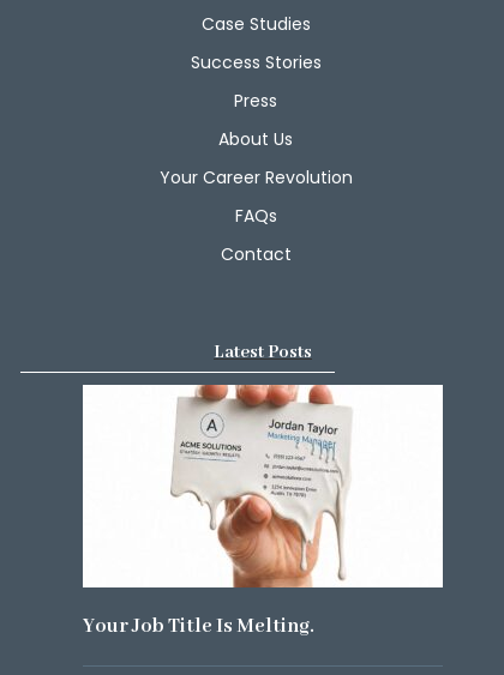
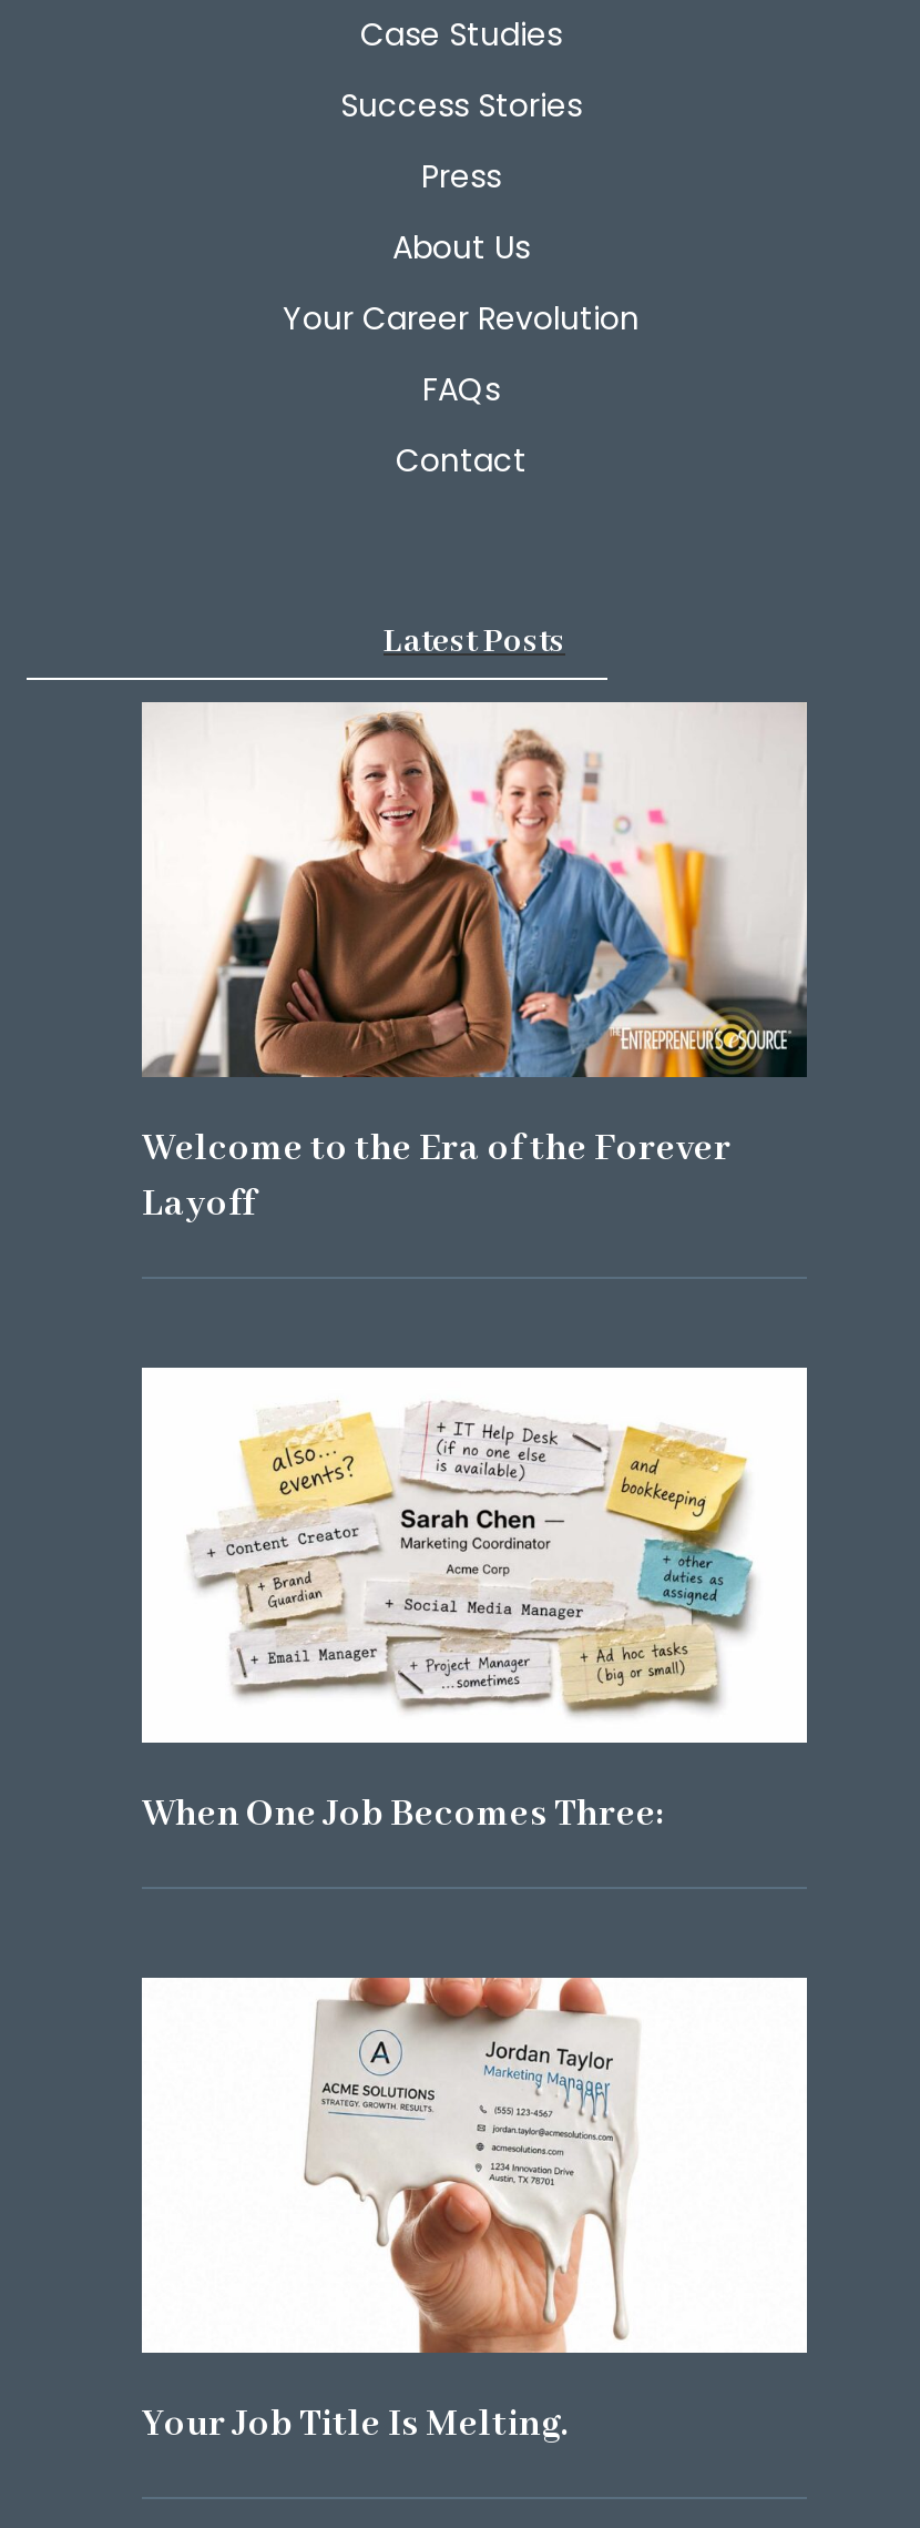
none -> [140,1365,809,1838] [image] | When One Job Becomes Three:
none -> [142,700,807,1229] [image] | Welcome to the Era of the Forever | Layoff

